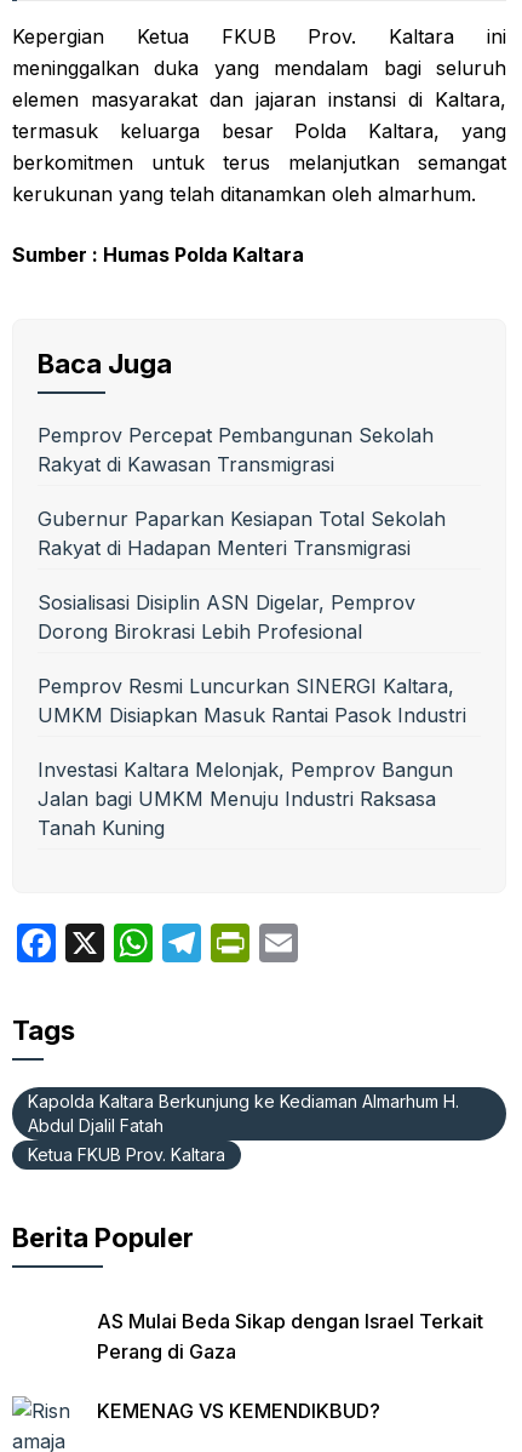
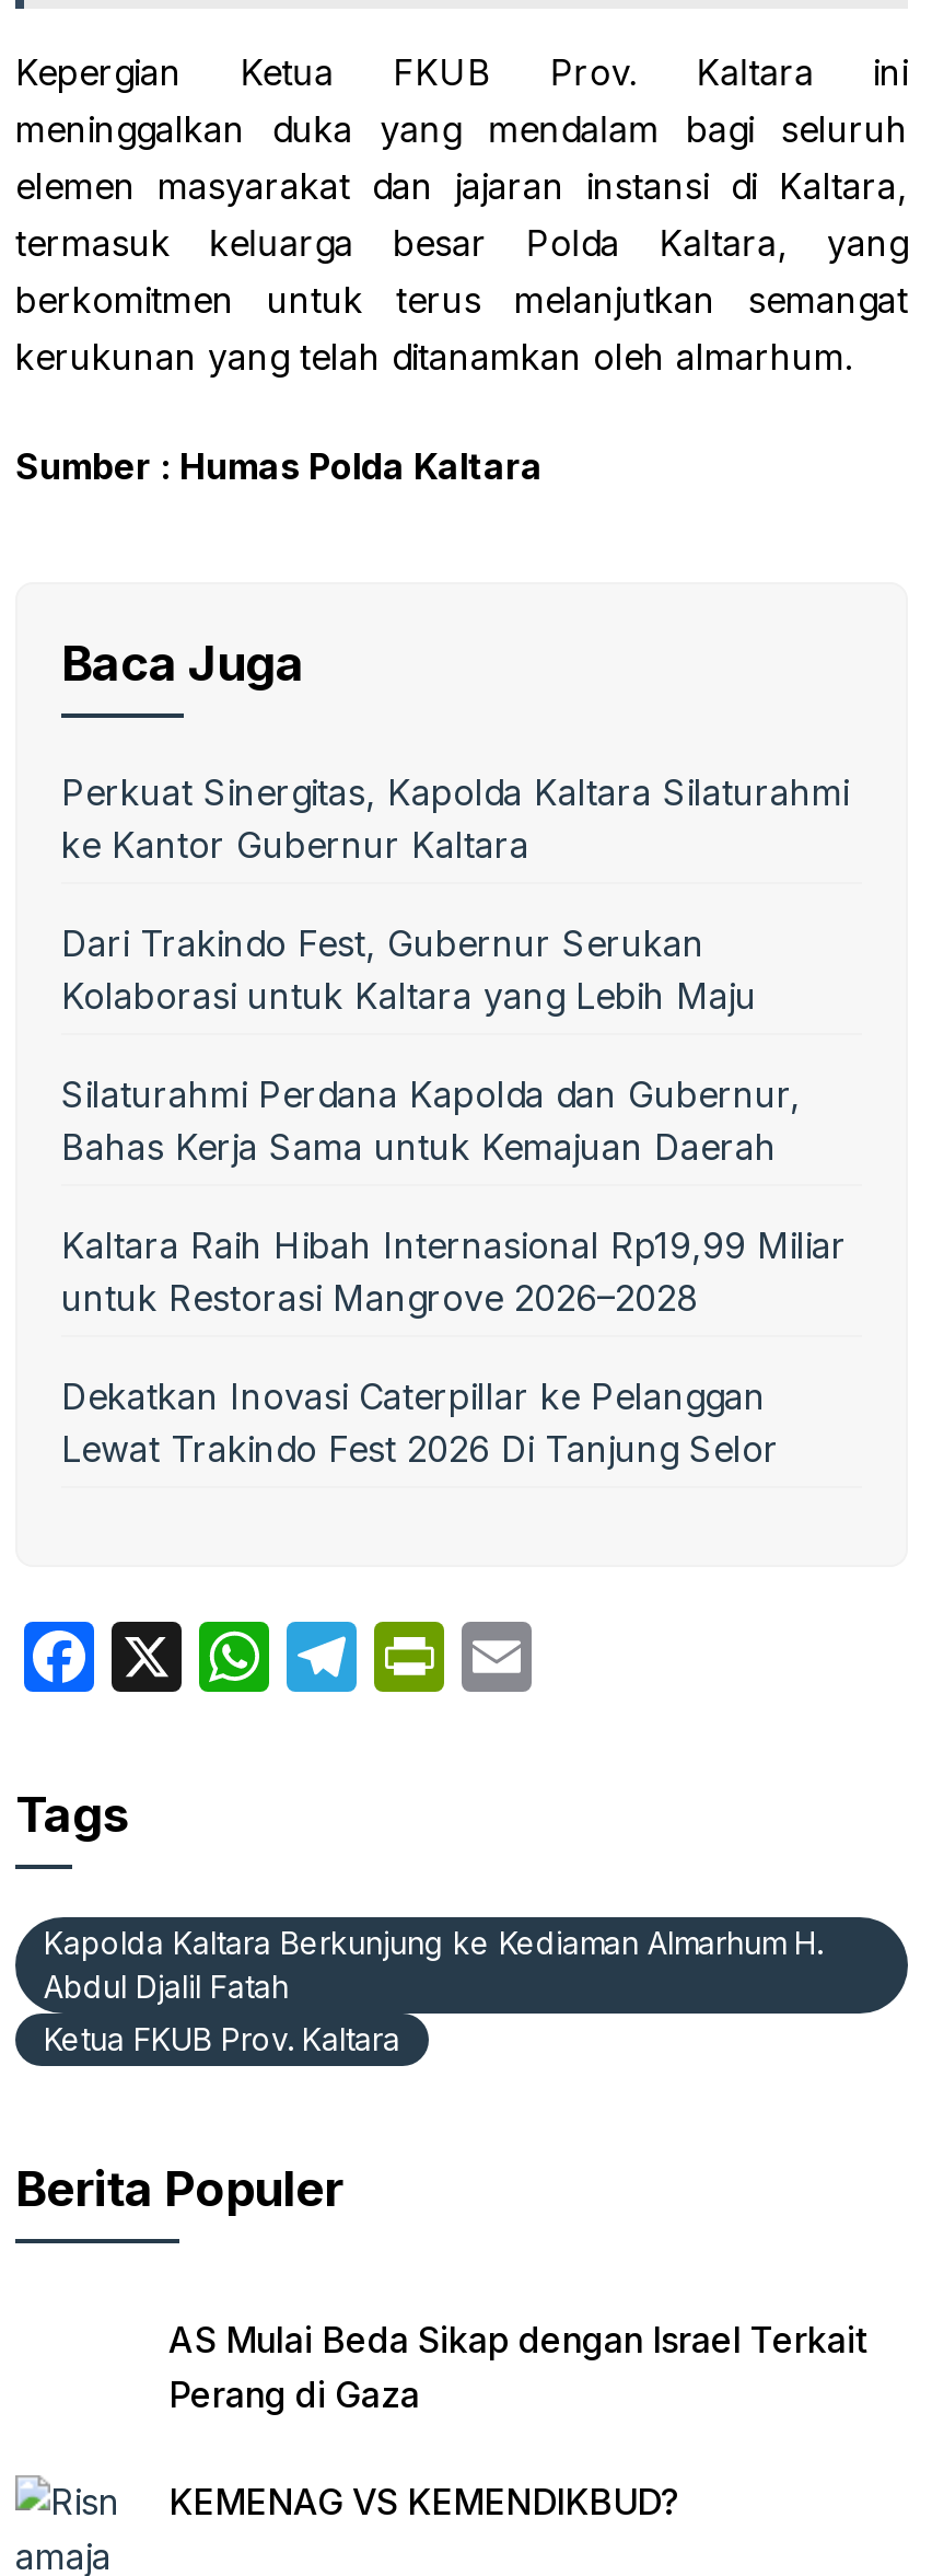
[38,423,434,476] Pemprov Percepat Pembangunan Sekolah | Rakyat di Kawasan Transmigrasi -> [61,770,849,867] Perkuat Sinergitas, Kapolda Kaltara Silaturahmi | ke Kantor Gubernur Kaltara
[38,507,446,560] Gubernur Paparkan Kesiapan Total Sekolah | Rakyat di Hadapan Menteri Transmigrasi -> [61,921,757,1018] Dari Trakindo Fest, Gubernur Serukan | Kolaborasi untuk Kaltara yang Lebih Maju
[38,590,415,644] Sosialisasi Disiplin ASN Digelar, Pemprov | Dorong Birokrasi Lebih Profesional -> [61,1072,801,1169] Silaturahmi Perdana Kapolda dan Gubernur, | Bahas Kerja Sama untuk Kemajuan Daerah
[38,674,466,727] Pemprov Resmi Luncurkan SINERGI Kaltara, | UMKM Disiapkan Masuk Rantai Pasok Industri -> [61,1223,847,1320] Kaltara Raih Hibah Internasional Rp19,99 Miliar | untuk Restorasi Mangrove 2026–2028
[38,758,453,840] Investasi Kaltara Melonjak, Pemprov Bangun | Jalan bagi UMKM Menuju Industri Raksasa | Tanah Kuning -> [61,1374,779,1471] Dekatkan Inovasi Caterpillar ke Pelanggan | Lewat Trakindo Fest 2026 Di Tanjung Selor

